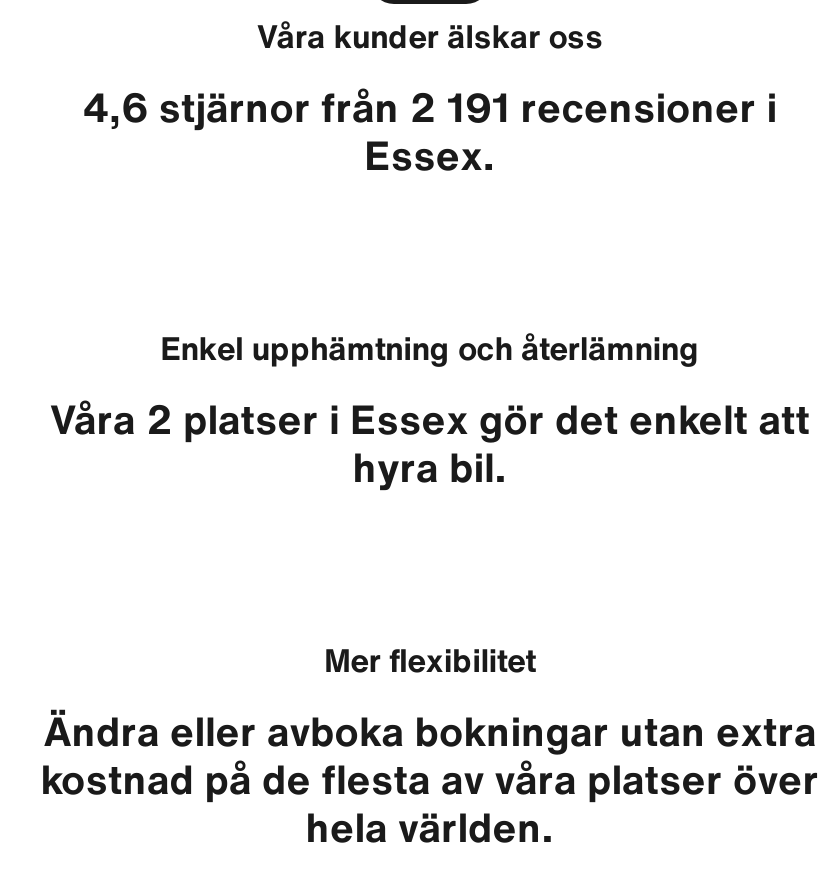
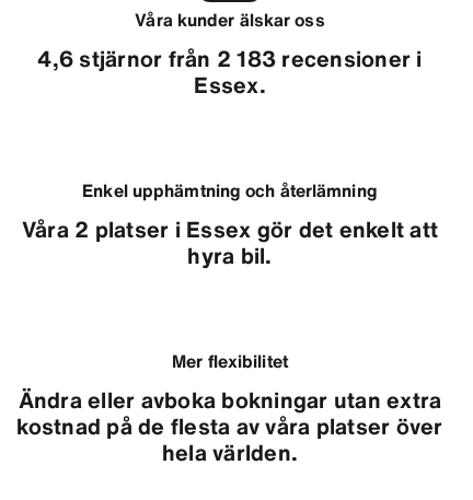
[83,78,777,136] 4,6 stjärnor från 2 191 recensioner i -> [38,43,422,74] 4,6 stjärnor från 2 183 recensioner i

